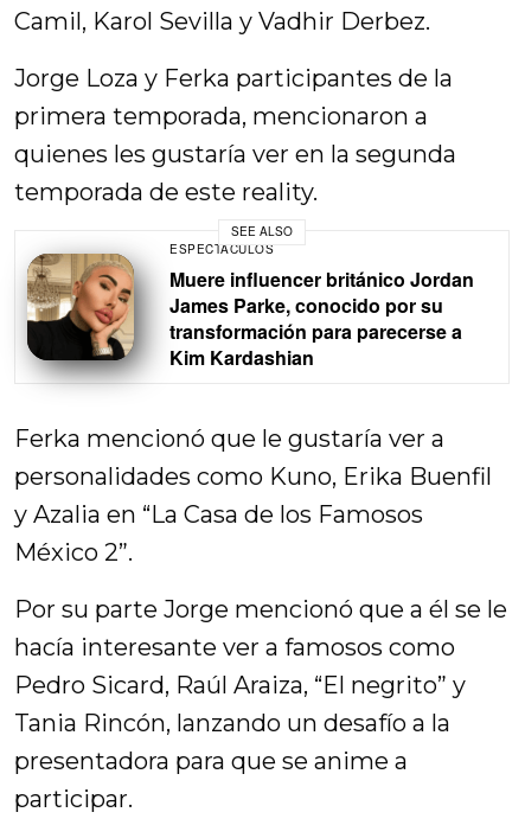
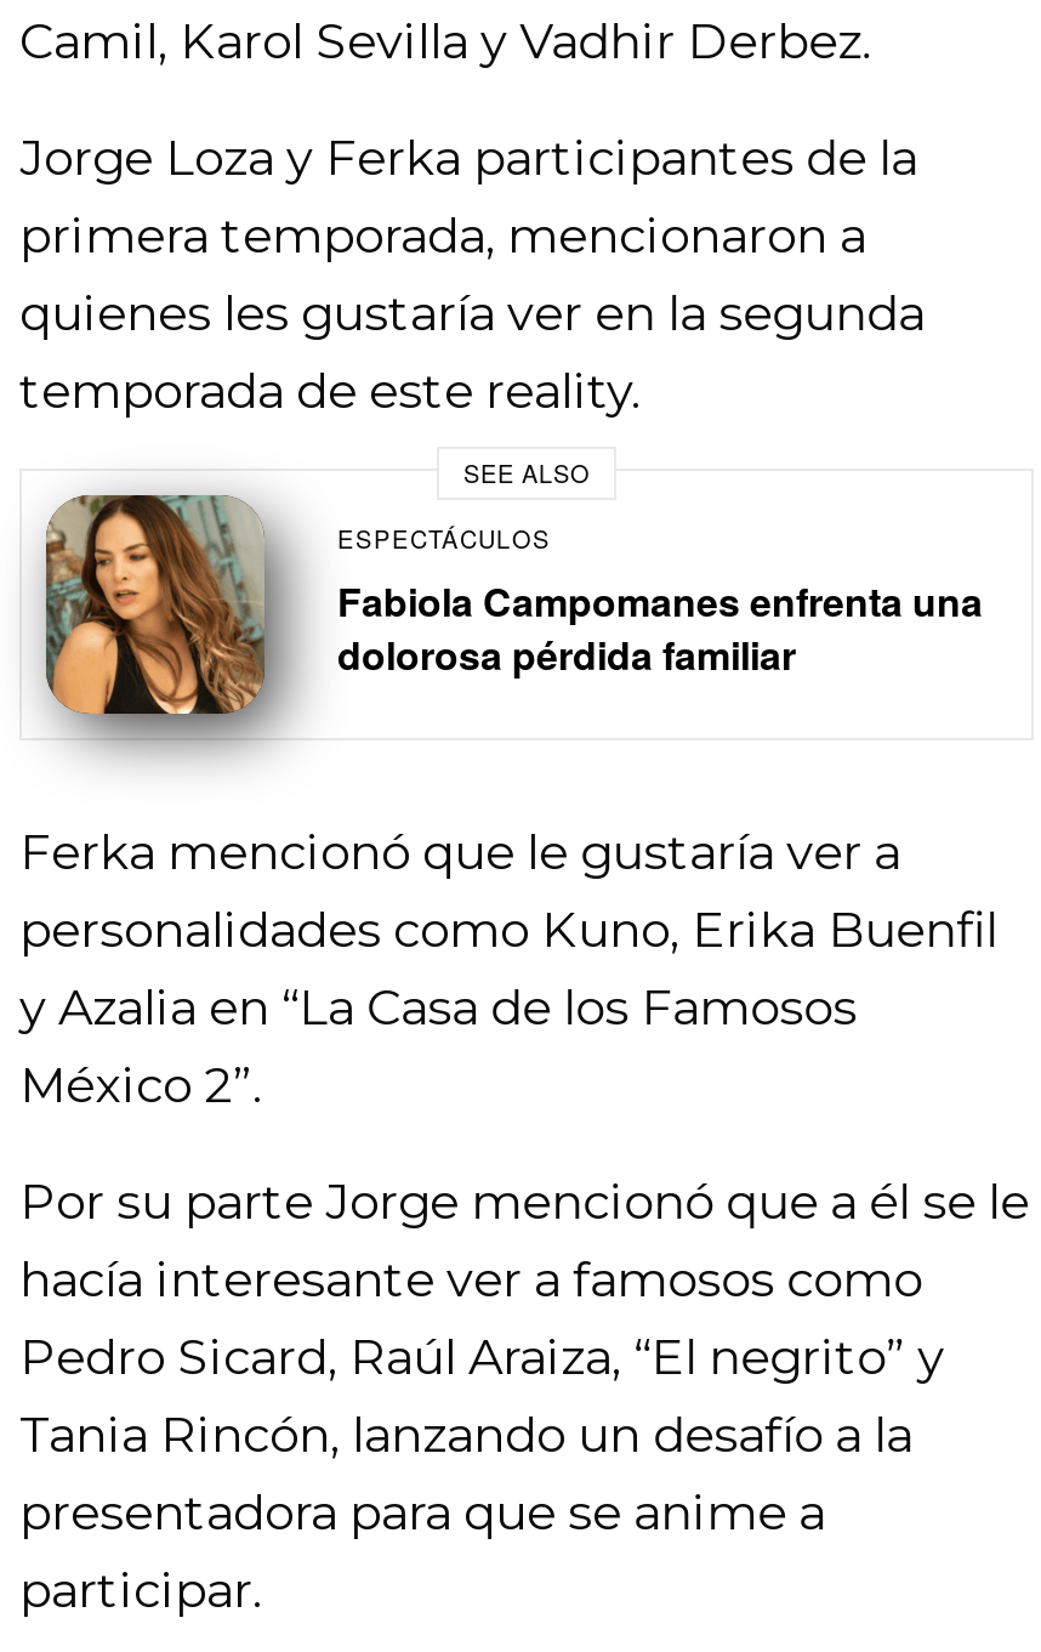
[27,242,474,385] [image] | Muere influencer británico Jordan | James Parke, conocido por su | transformación para parecerse a | Kim Kardashian -> [44,489,983,759] [image] | Fabiola Campomanes enfrenta una | dolorosa pérdida familiar

